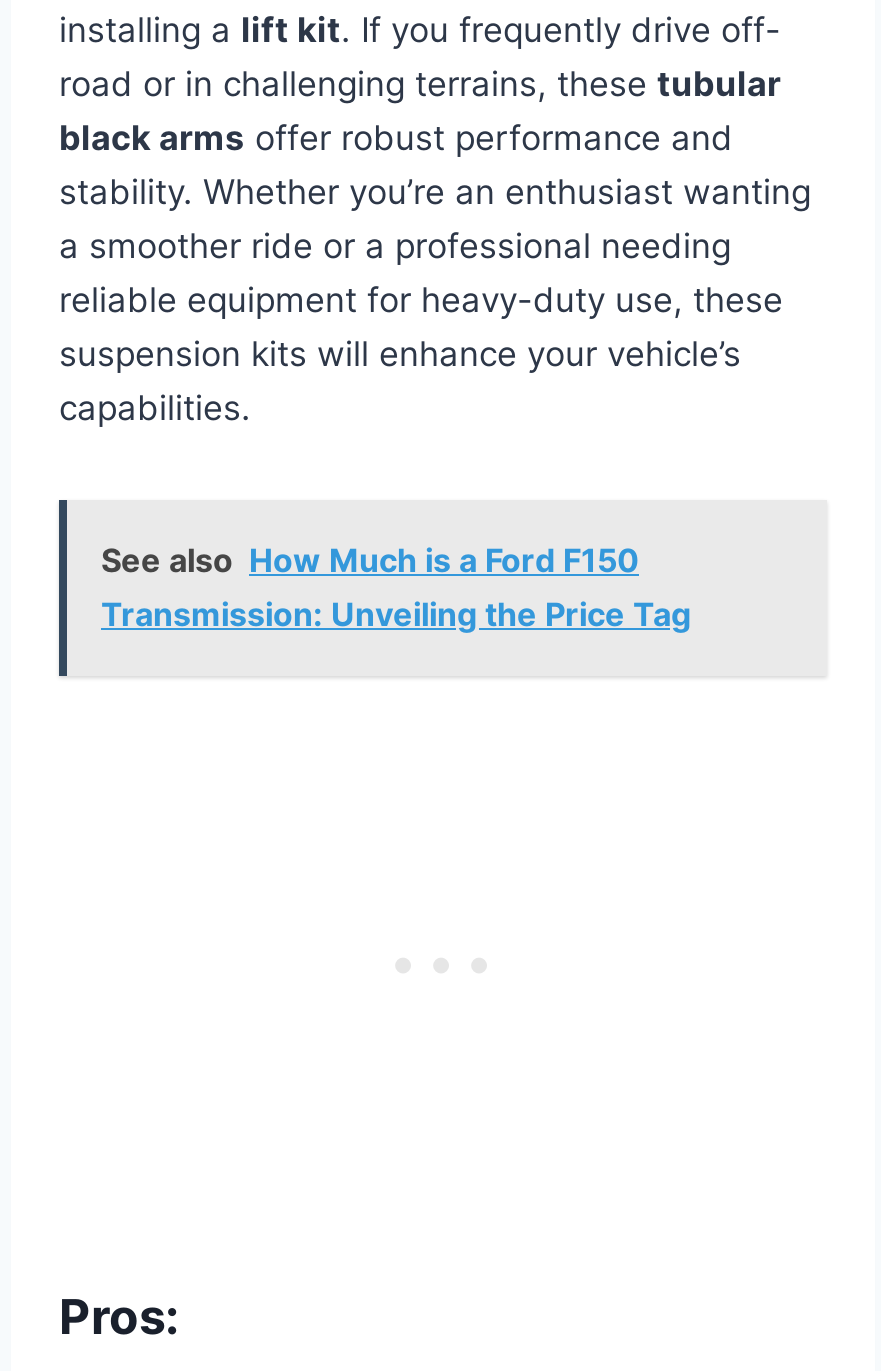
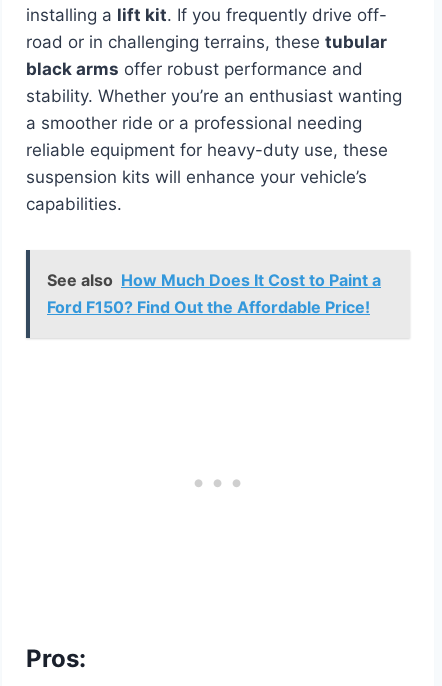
[101,539,691,633] See also How Much is a Ford F150 | Transmission: Unveiling the Price Tag -> [47,270,381,317] See also How Much Does It Cost to Paint a | Ford F150? Find Out the Affordable Price!

